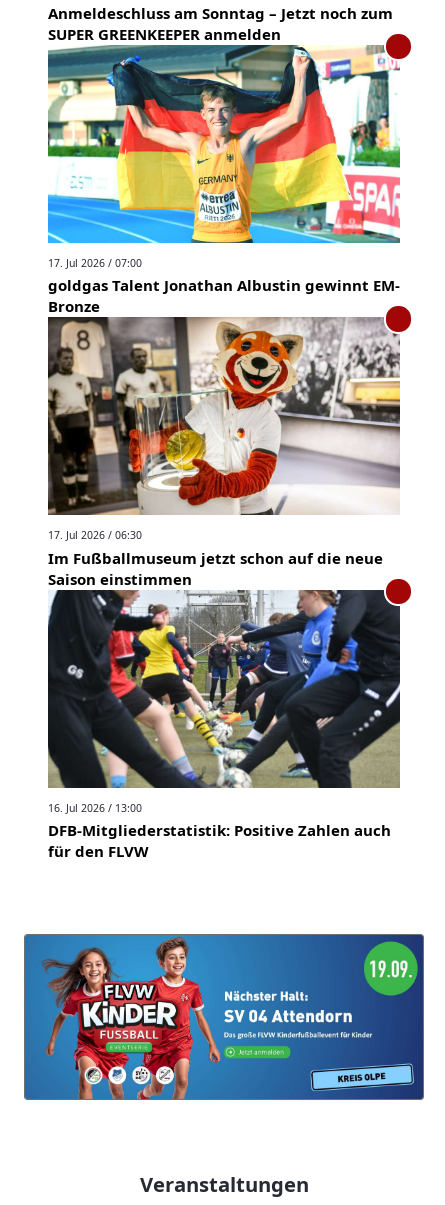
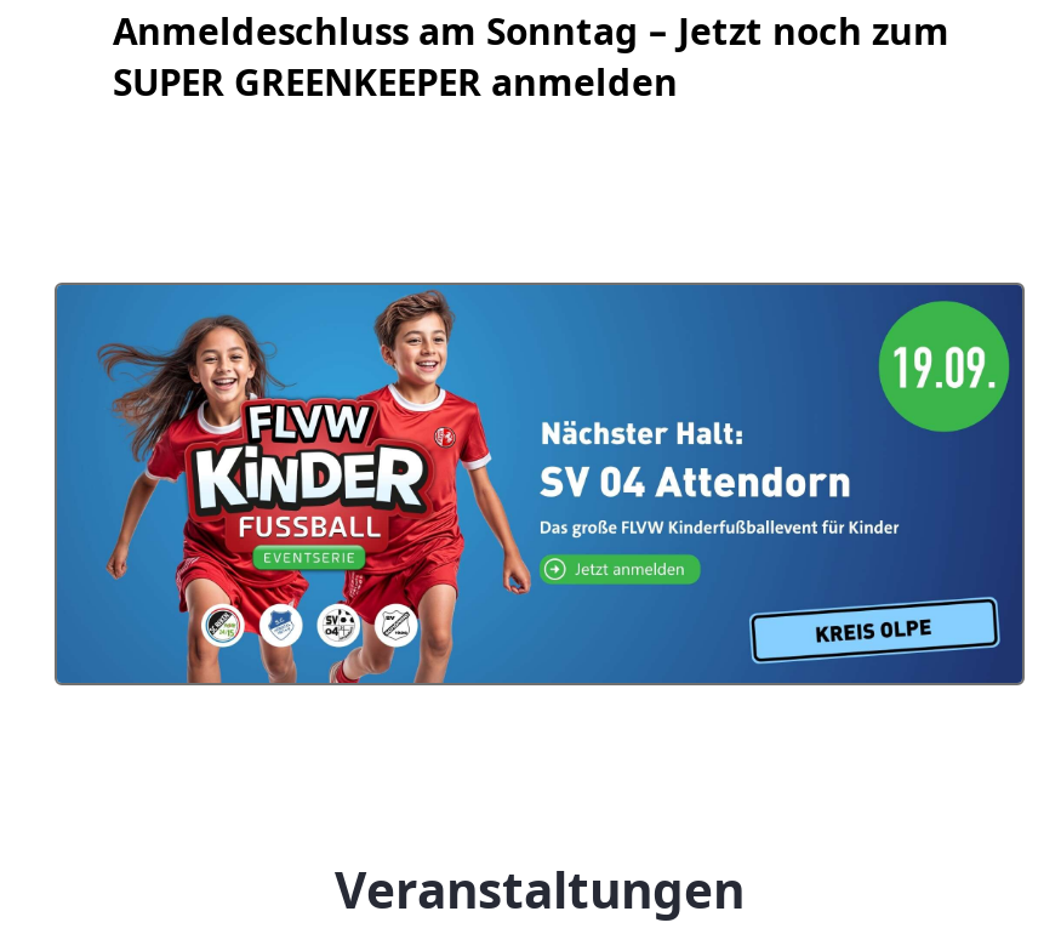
[47,33,412,316] [image] | 17. Jul 2026 / 07:00 | goldgas Talent Jonathan Albustin gewinnt EM- | Bronze -> none
[47,305,412,589] [image] | 17. Jul 2026 / 06:30 | Im Fußballmuseum jetzt schon auf die neue | Saison einstimmen -> none
[47,578,412,861] [image] | 16. Jul 2026 / 13:00 | DFB-Mitgliederstatistik: Positive Zahlen auch | für den FLVW -> none

